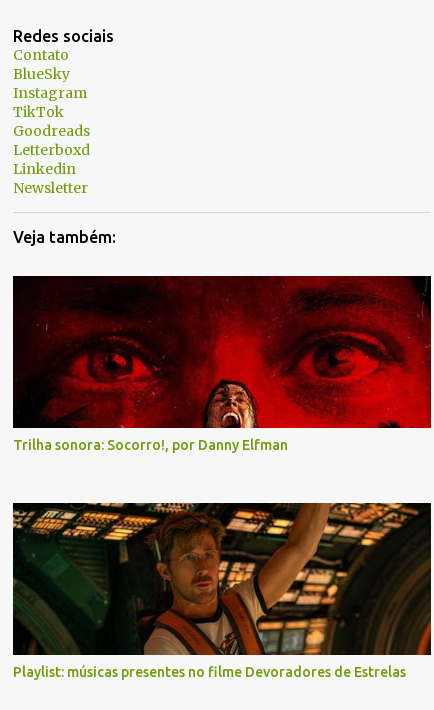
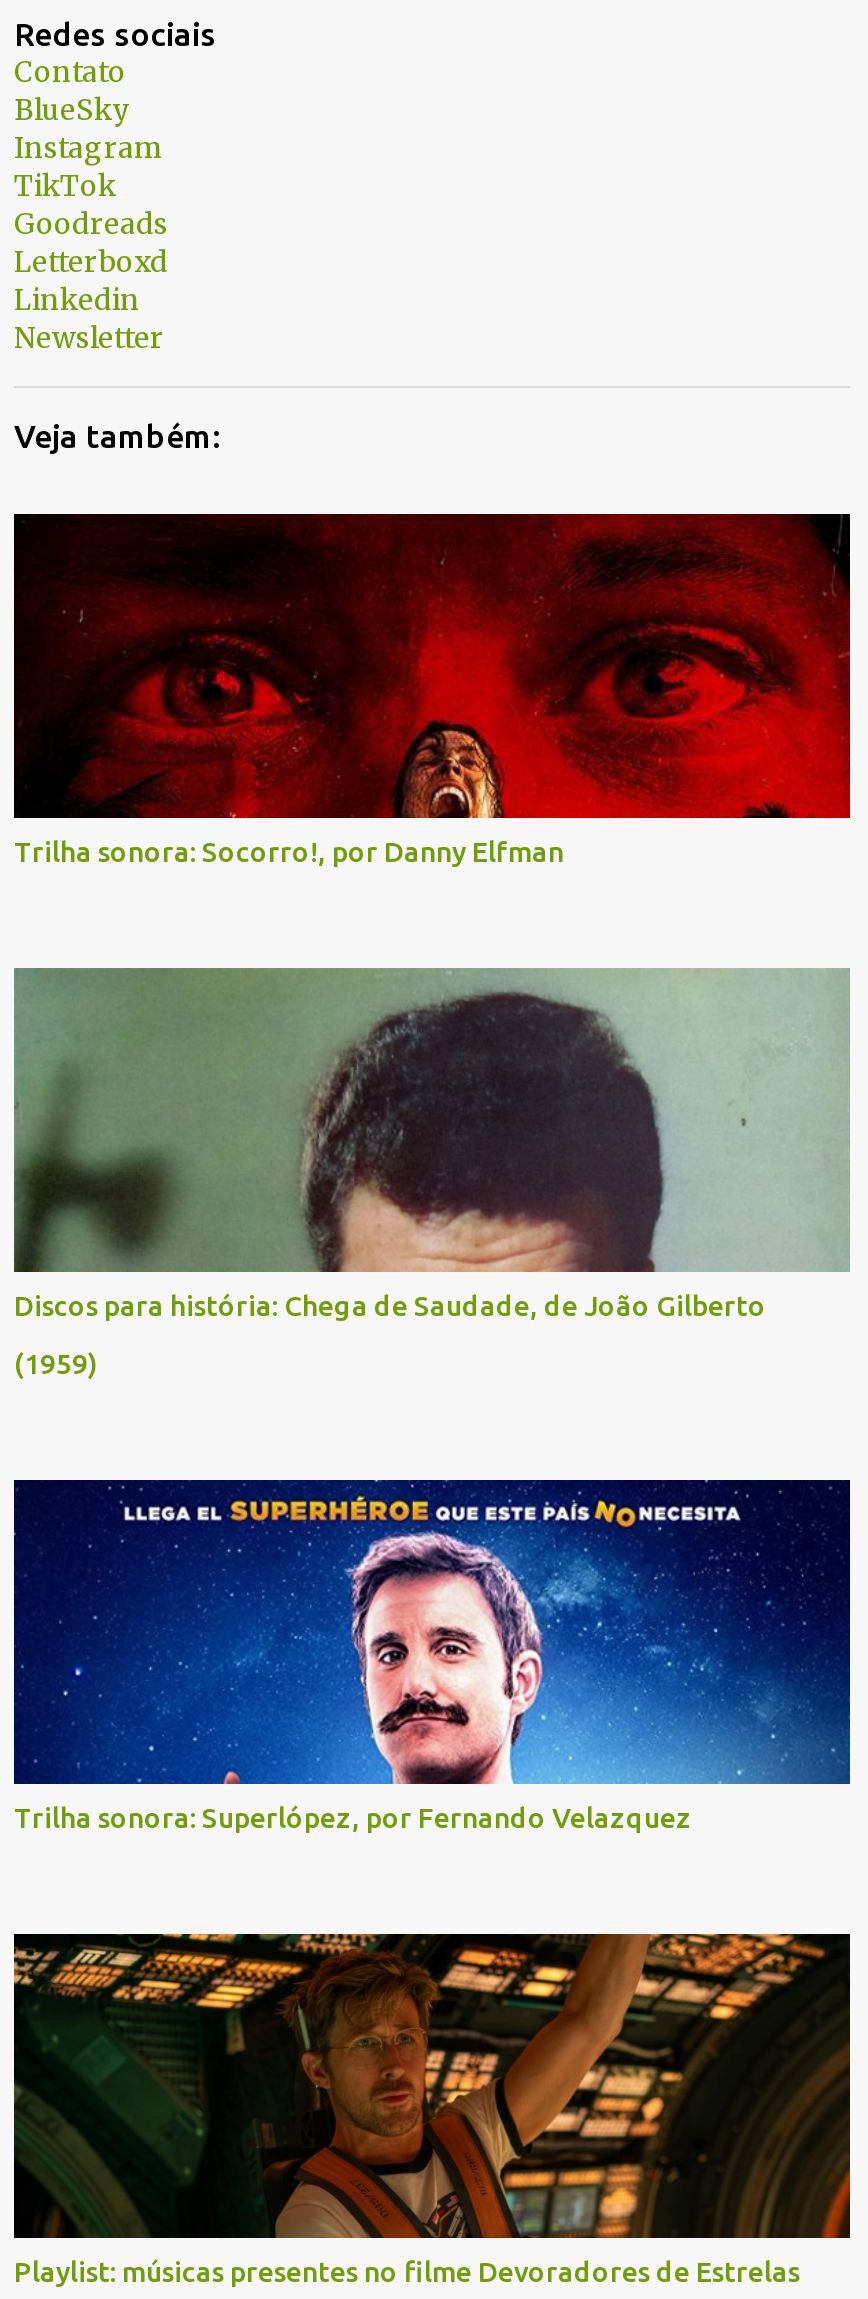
none -> [12,966,850,1379] [image] | Discos para história: Chega de Saudade, de João Gilberto | (1959)
none -> [14,1478,852,1833] [image] | Trilha sonora: Superlópez, por Fernando Velazquez

